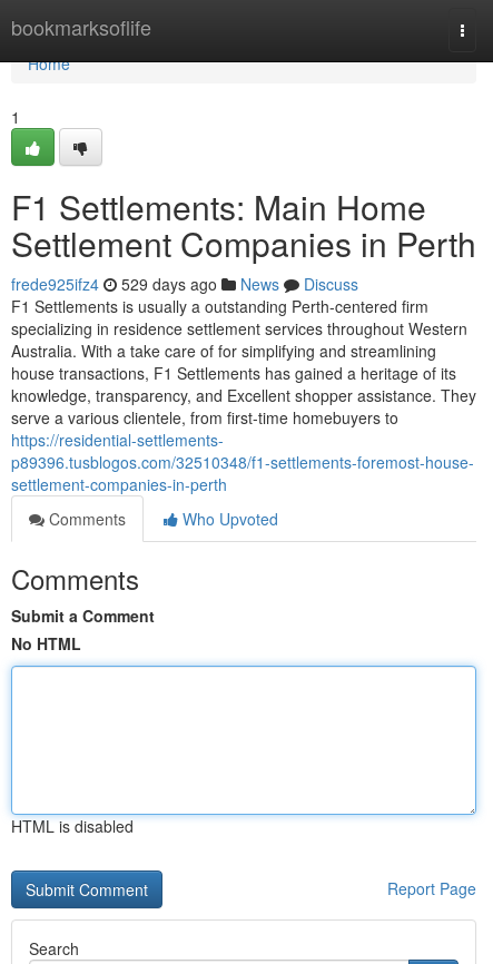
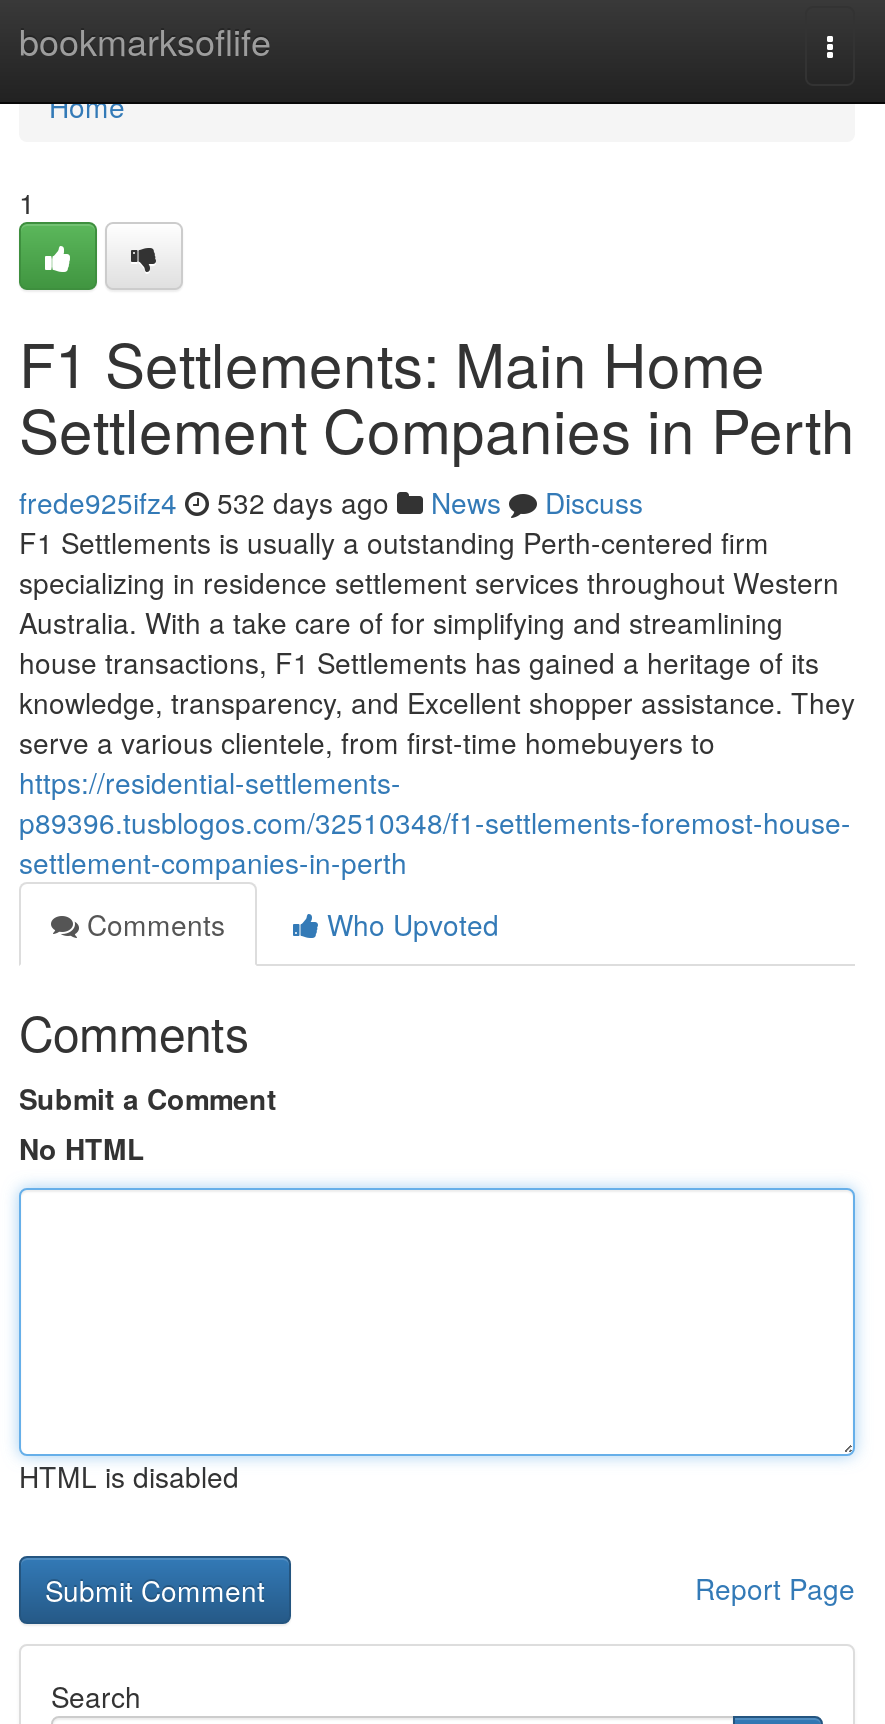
[11,273,358,295] frede925ifz4 529 days ago News Discuss -> [19,482,643,522] frede925ifz4 532 days ago News Discuss

